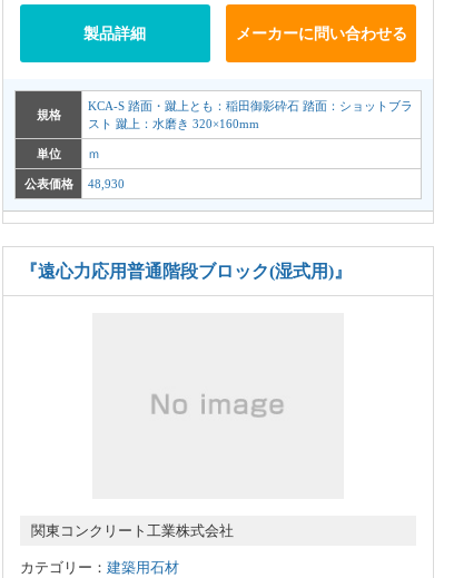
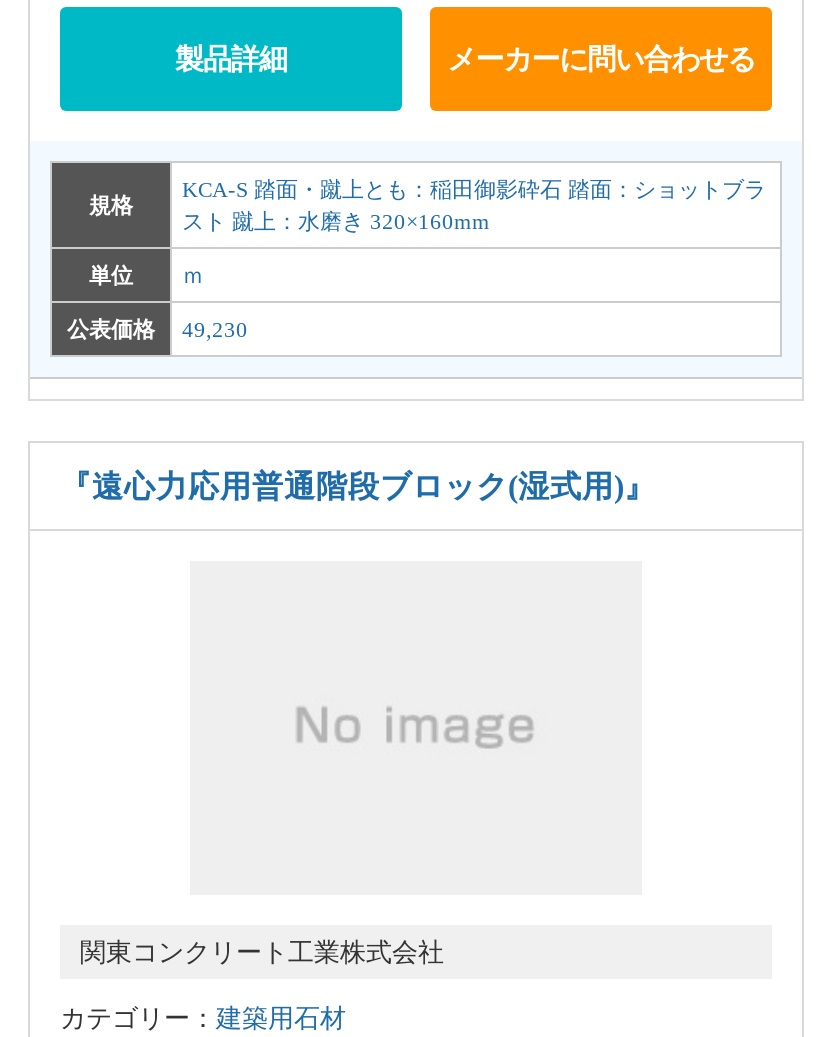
[24,177,125,190] 公表価格 48,930 -> [67,317,248,341] 公表価格 49,230

